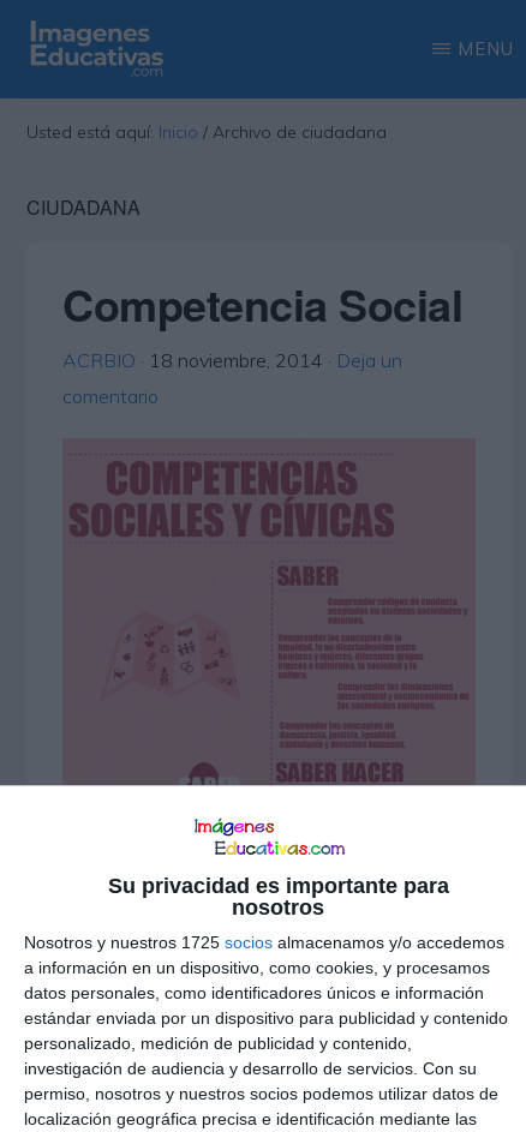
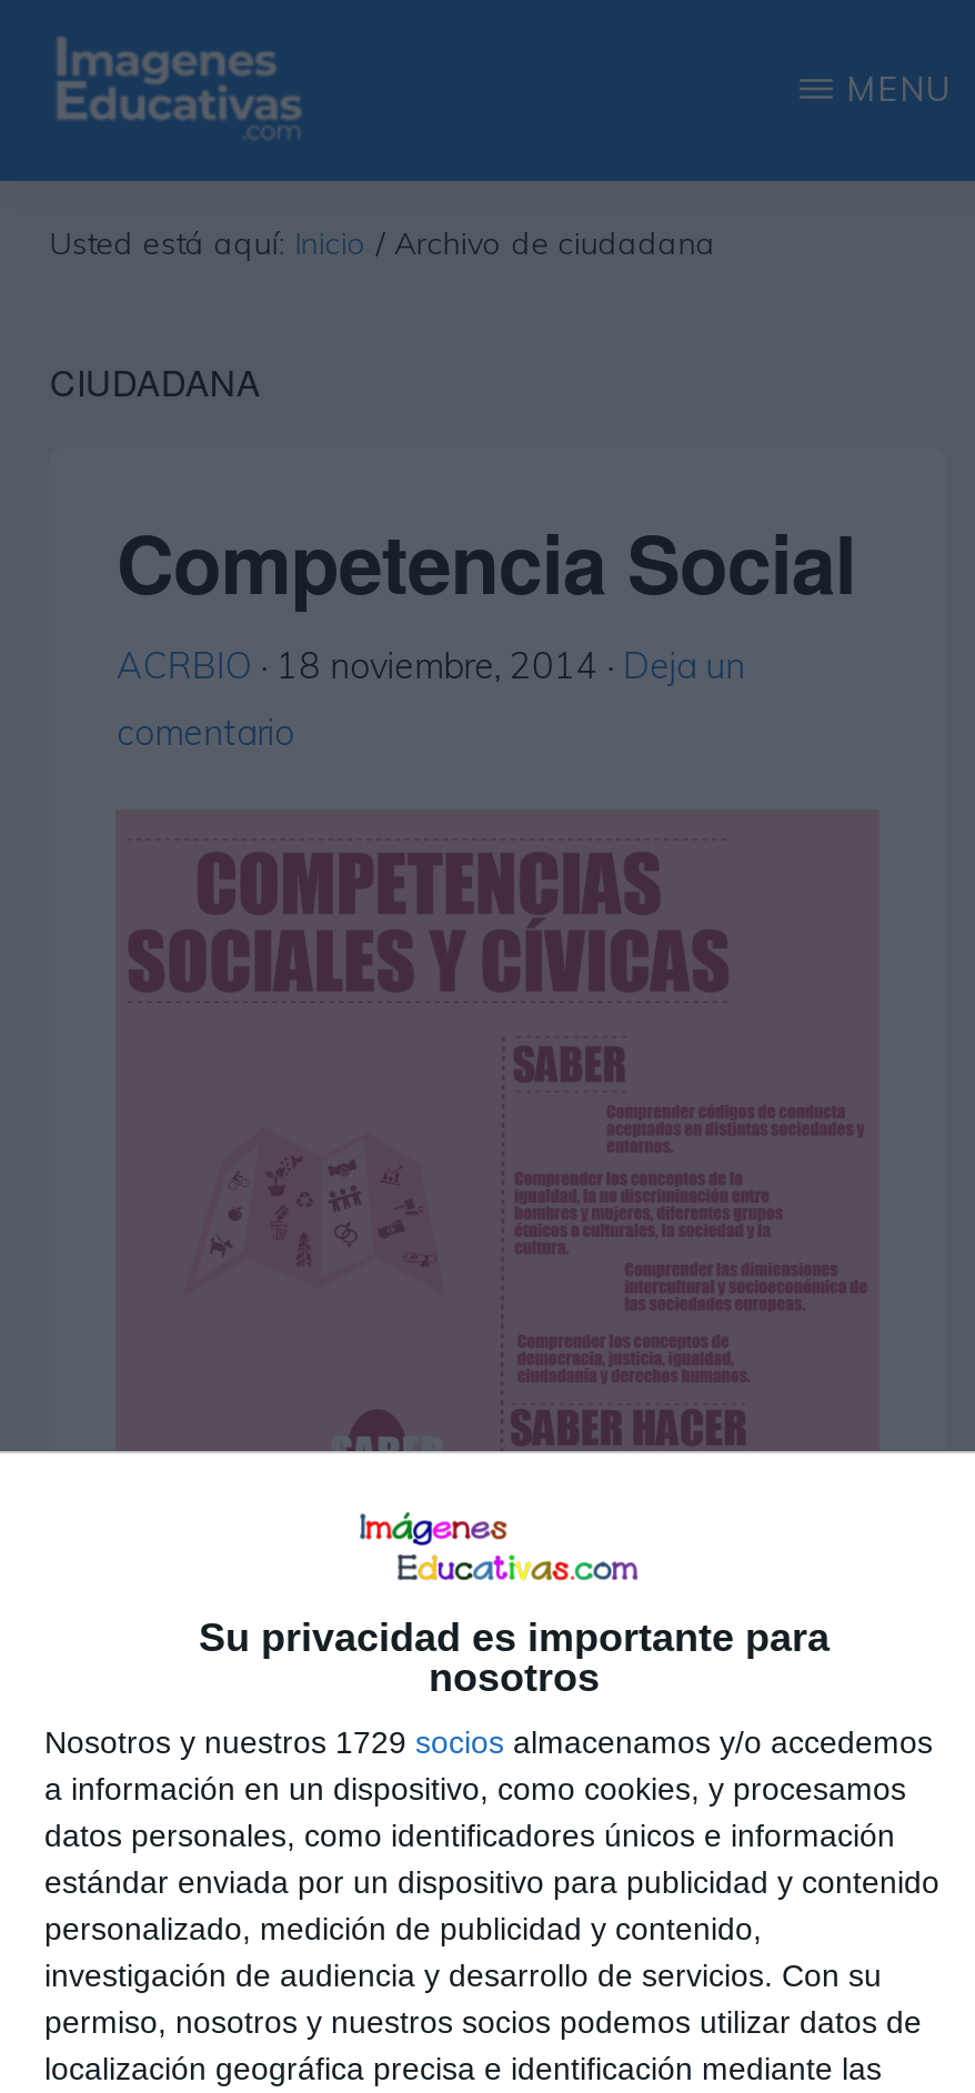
[24,932,504,952] Nosotros y nuestros 1725 socios almacenamos y/o accedemos -> [44,1724,933,1759] Nosotros y nuestros 1729 socios almacenamos y/o accedemos

